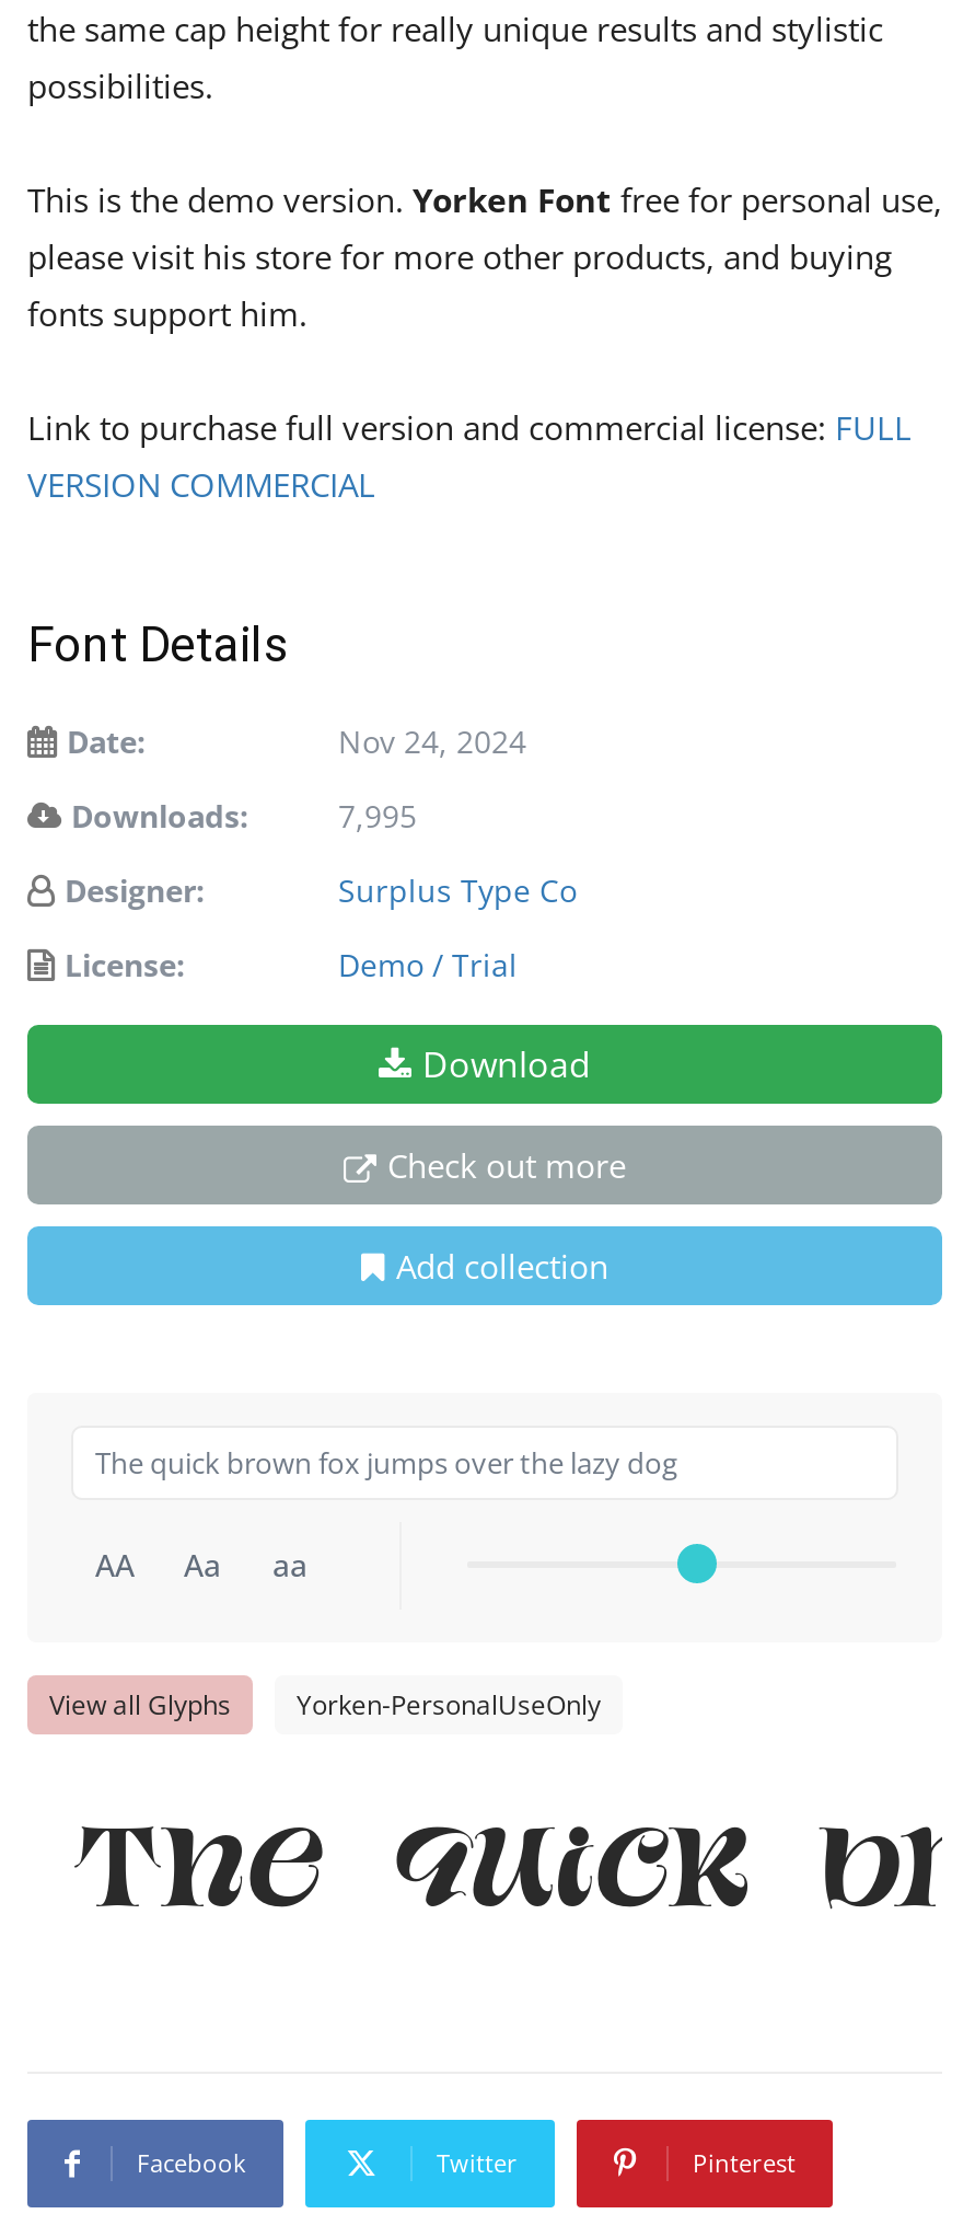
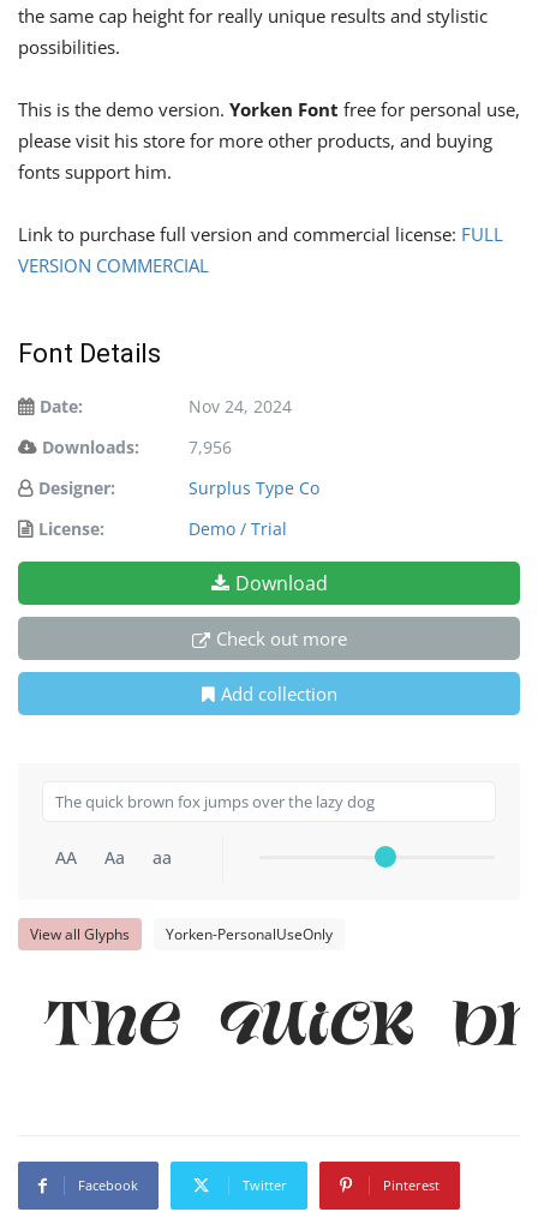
[338,796,417,837] 7,995 -> [189,436,232,459] 7,956

